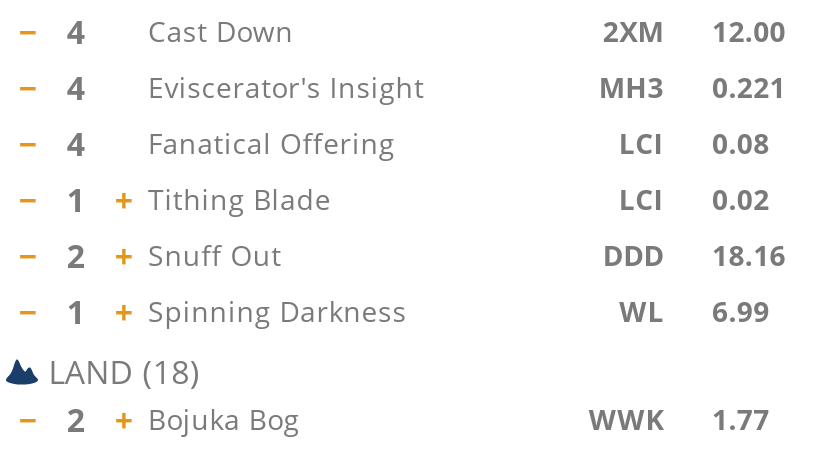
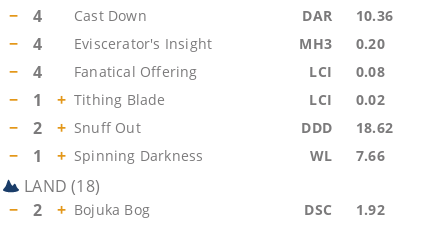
[603,12,786,50] 2XM | 12.00 -> [302,6,393,25] DAR | 10.36
[599,68,786,106] MH3 0.221 -> [299,34,385,53] MH3 0.20
[603,236,786,274] DDD 18.16 -> [301,118,393,137] DDD 18.62
[619,292,770,330] WL 6.99 -> [310,146,385,165] WL 7.66
[589,400,770,438] WWK | 1.77 -> [304,200,385,219] DSC | 1.92

